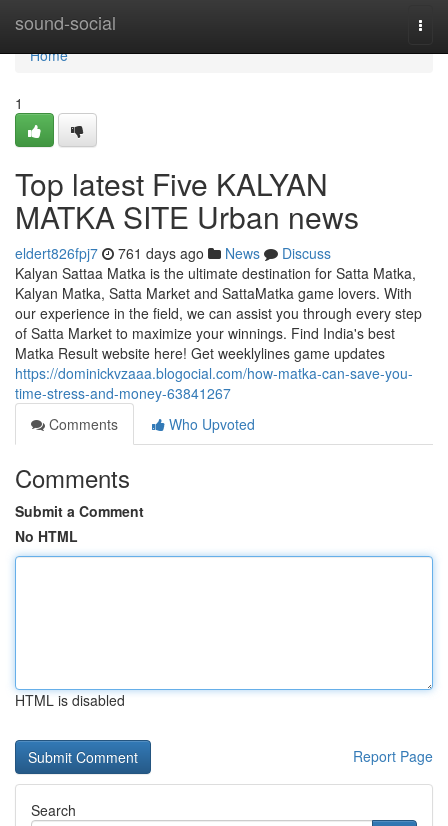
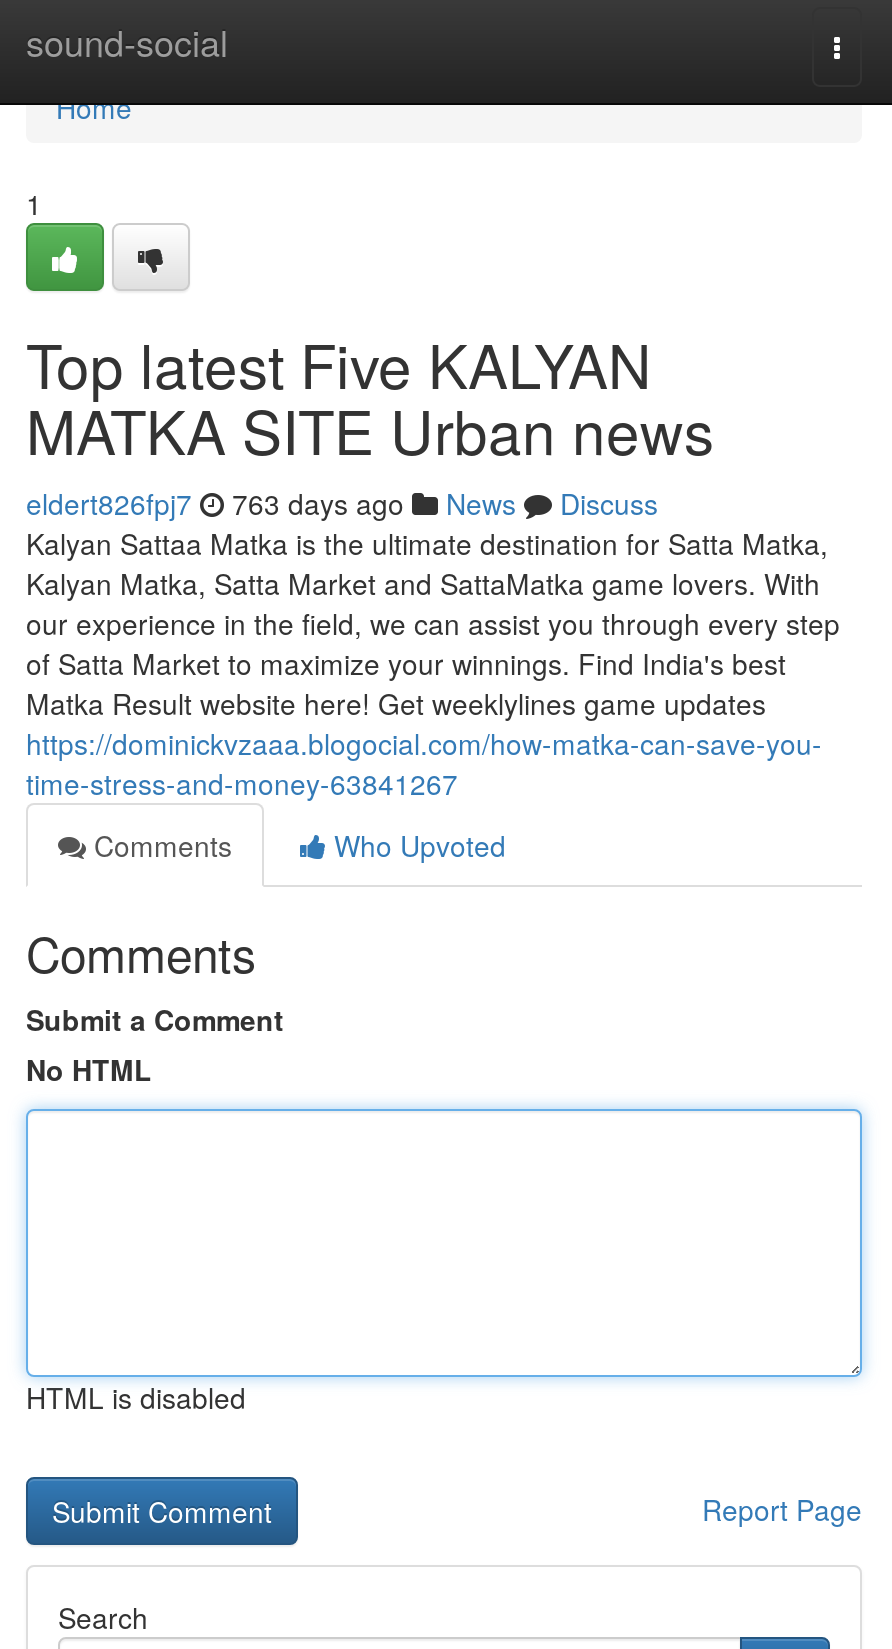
[15,243,331,263] eldert826fpj7 761 days ago News Discuss -> [26,483,658,523] eldert826fpj7 763 days ago News Discuss

